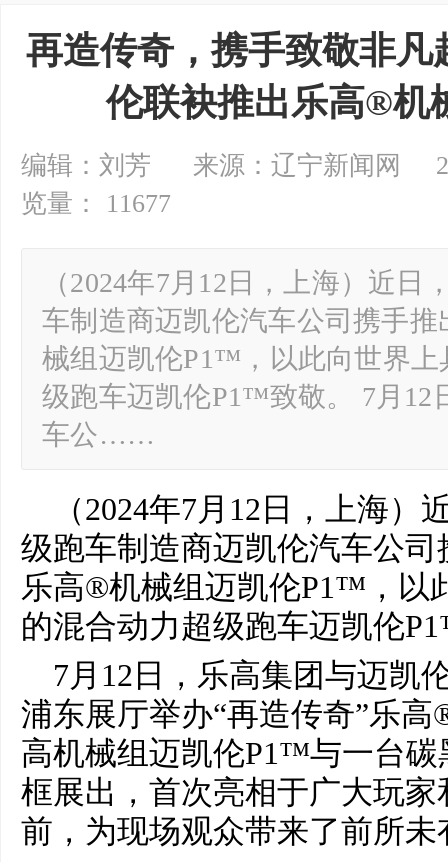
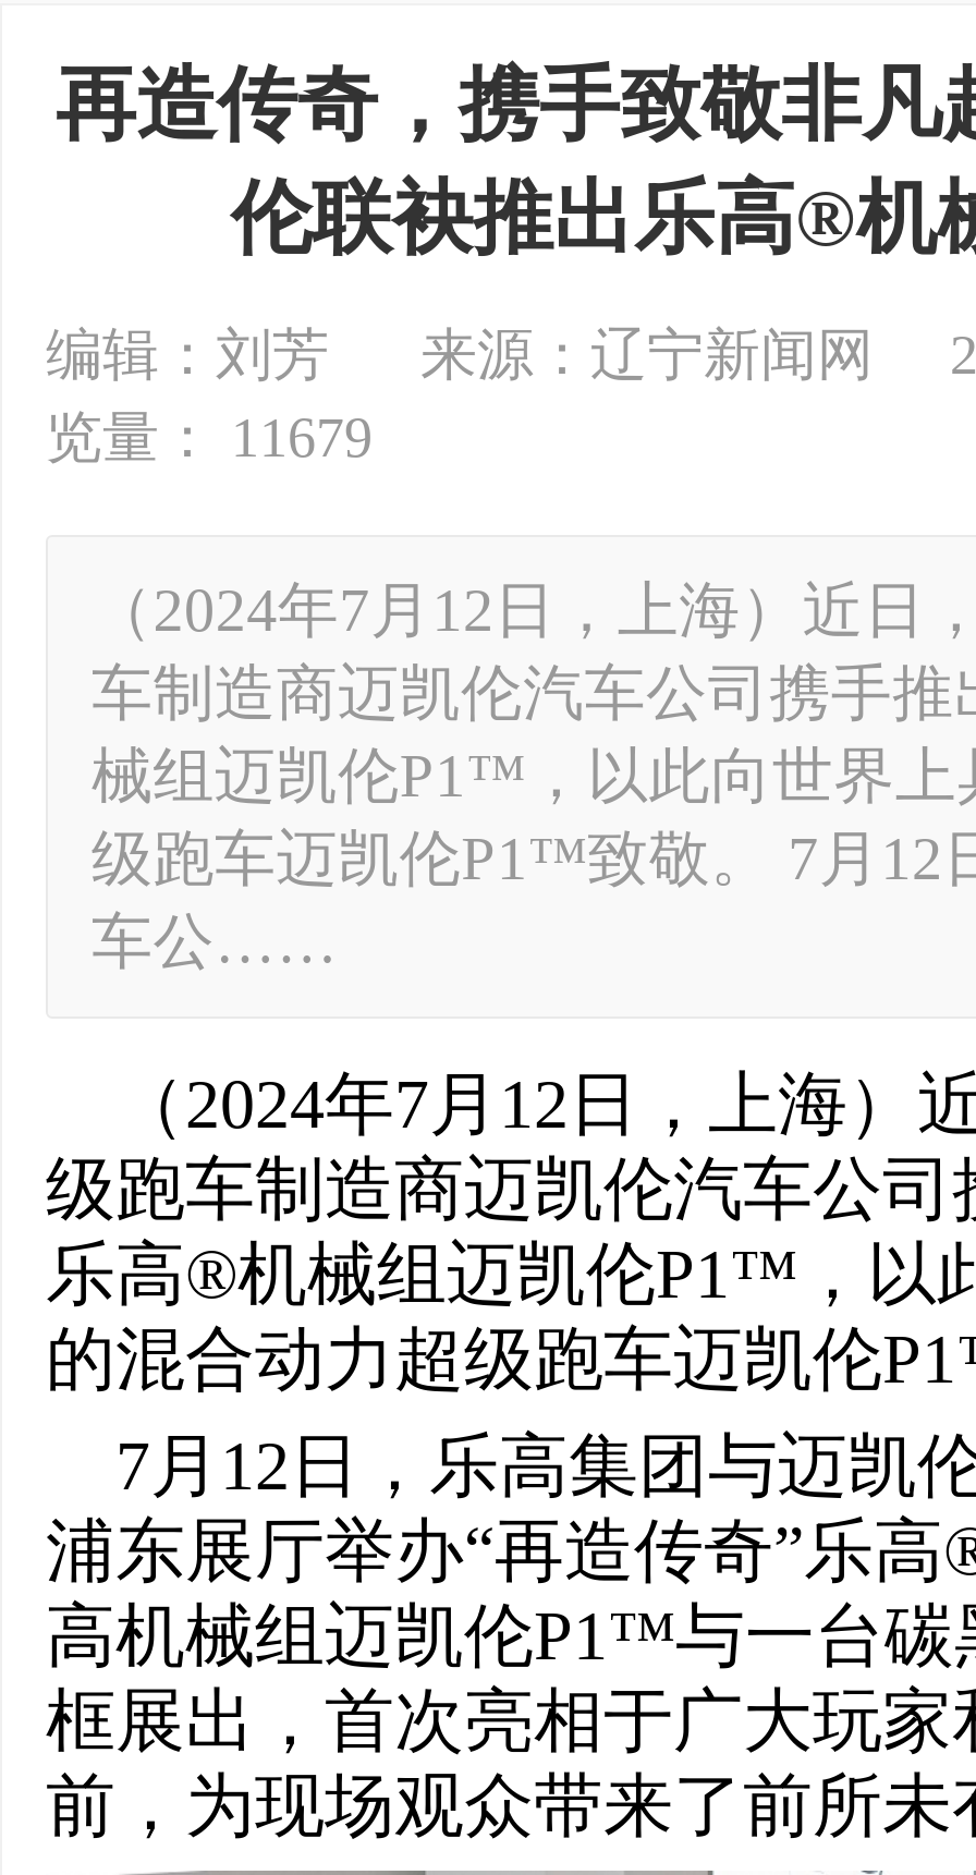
[21,189,171,218] 览量： 11677 -> [46,406,373,470] 览量： 11679

